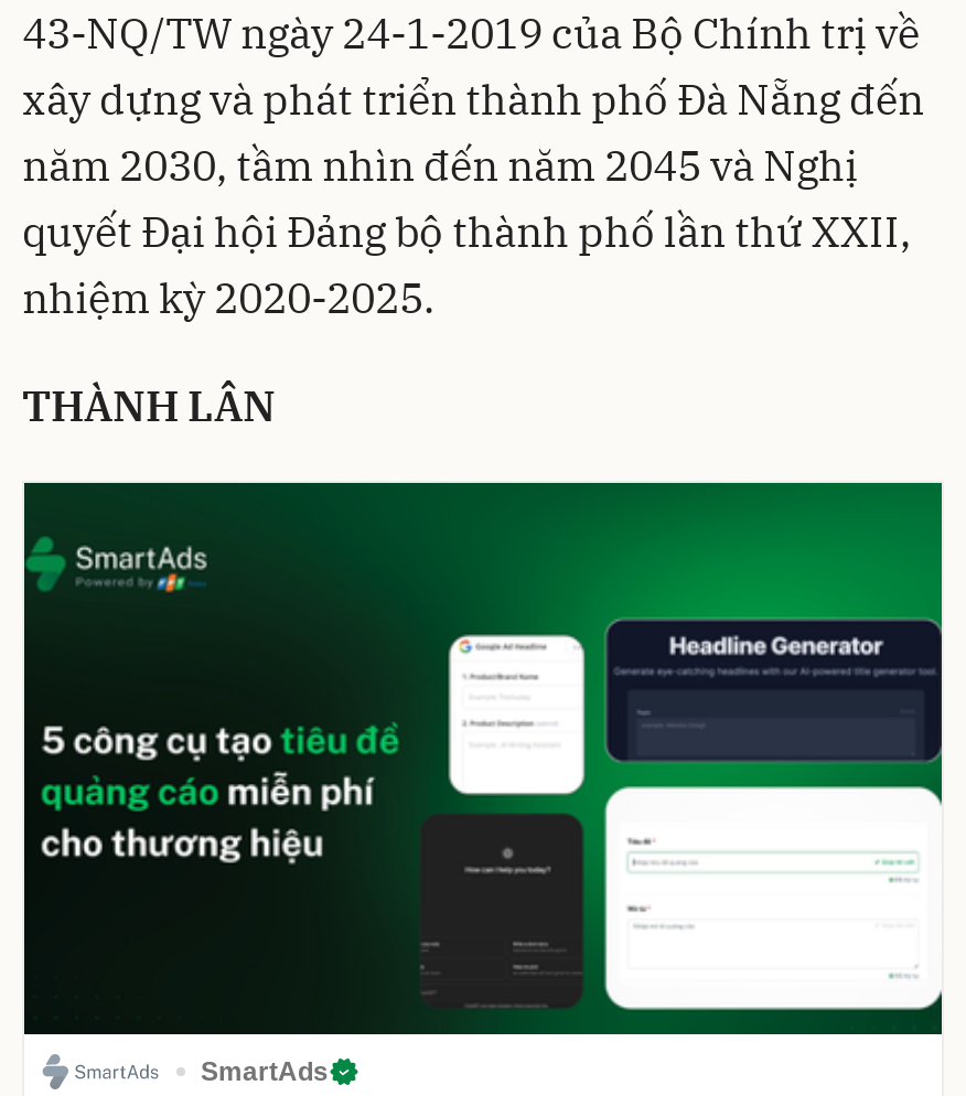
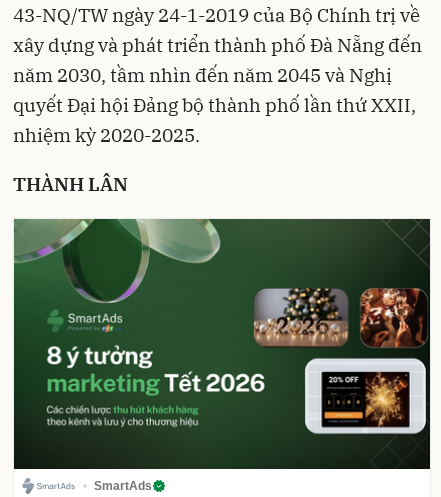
[24,481,944,1034] [image] -> [13,218,431,469] [image]

